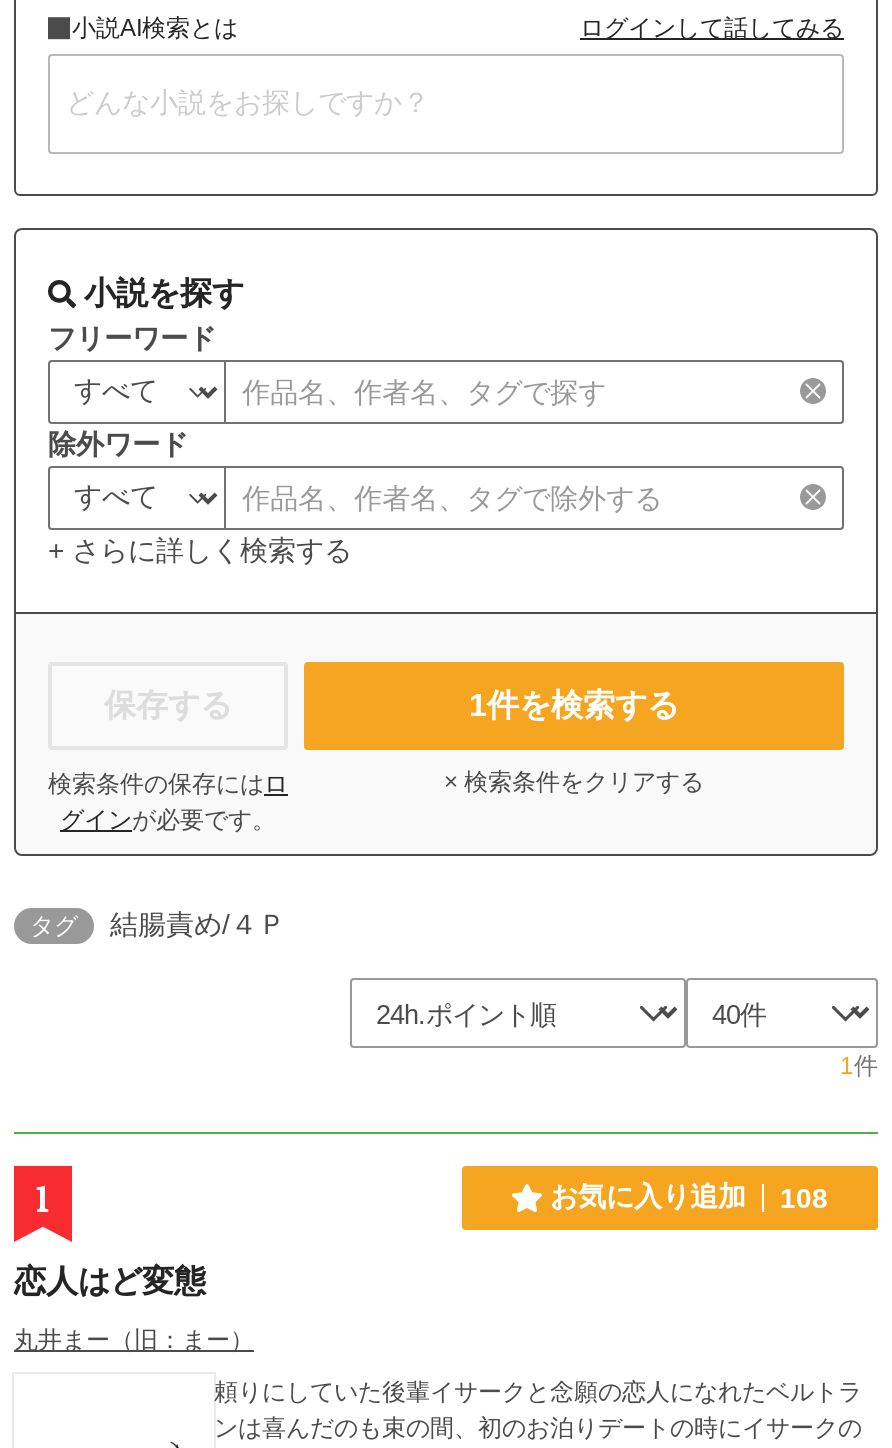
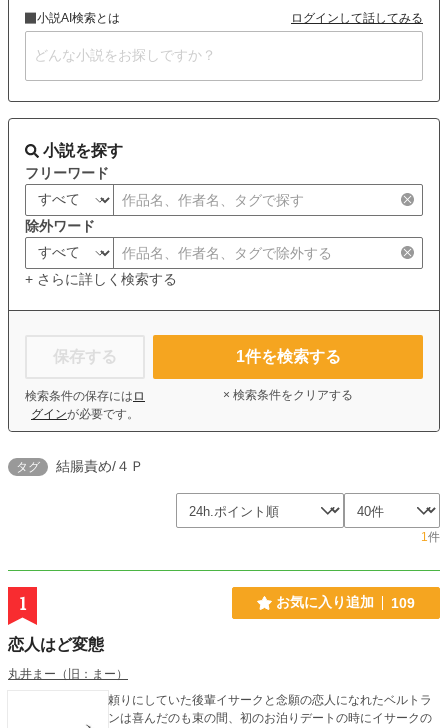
[550,1180,828,1214] お気に入り追加 108 -> [276,594,415,611] お気に入り追加 109

